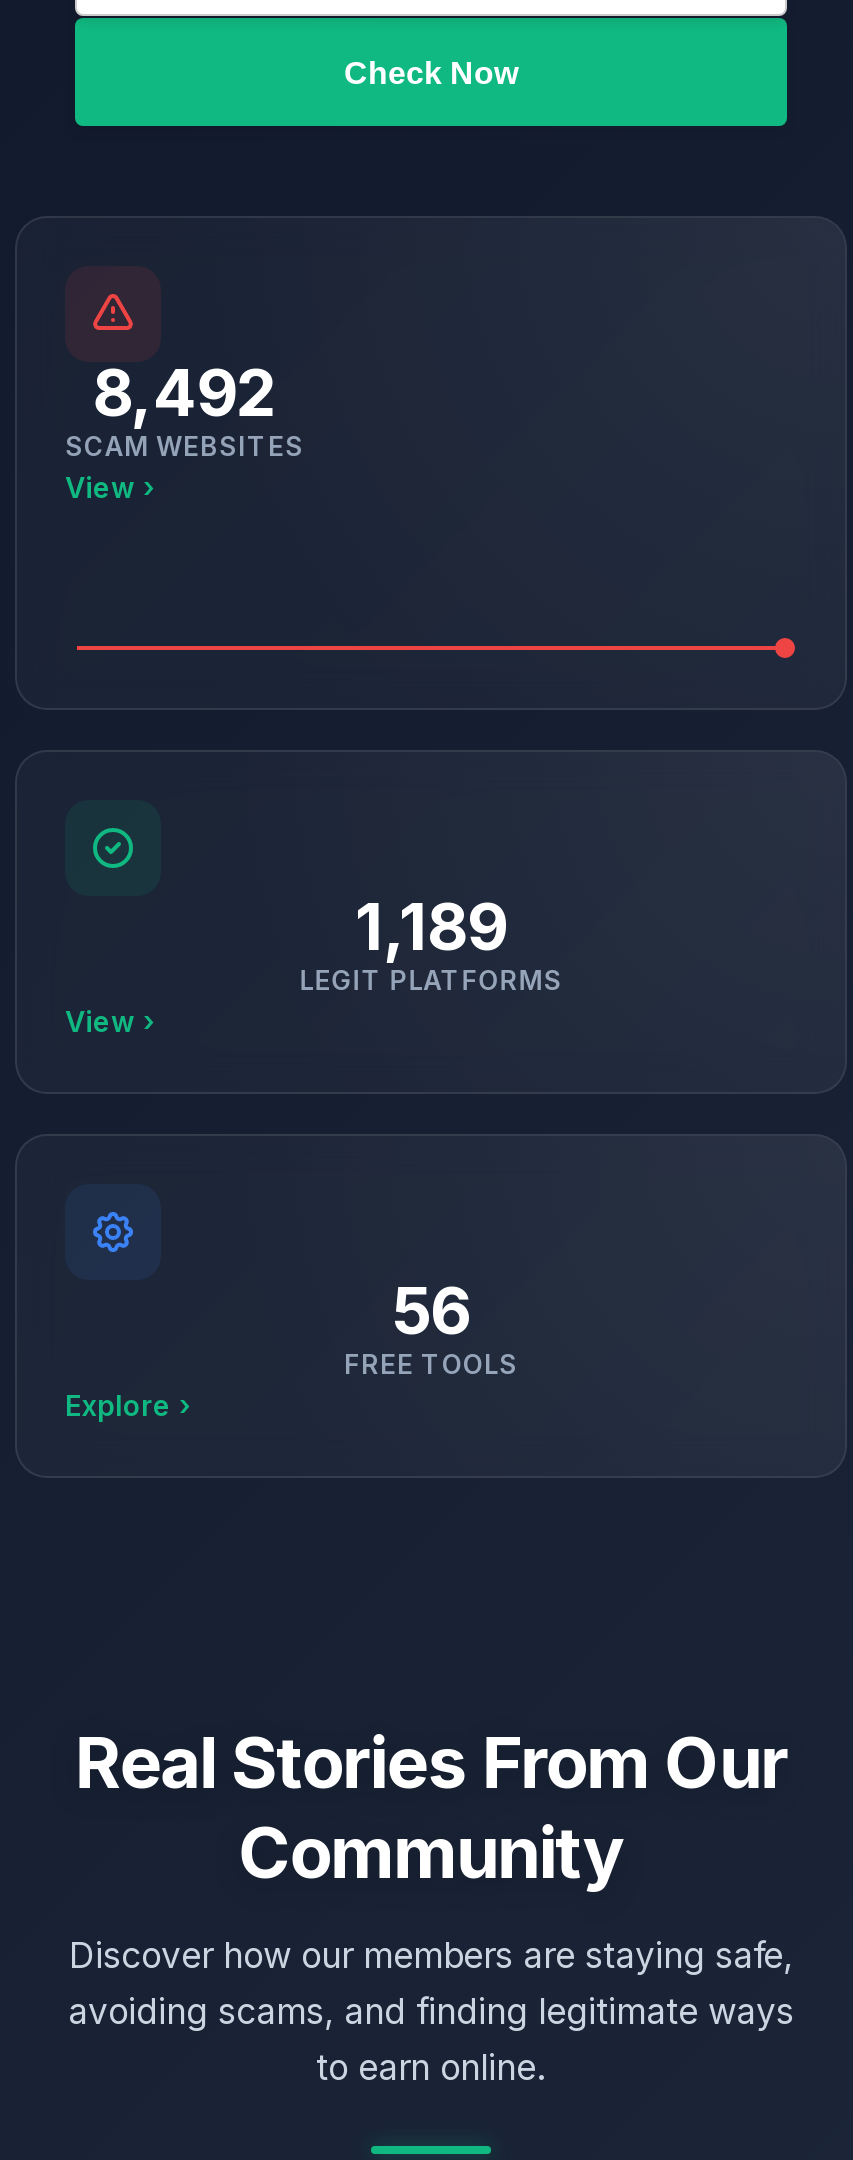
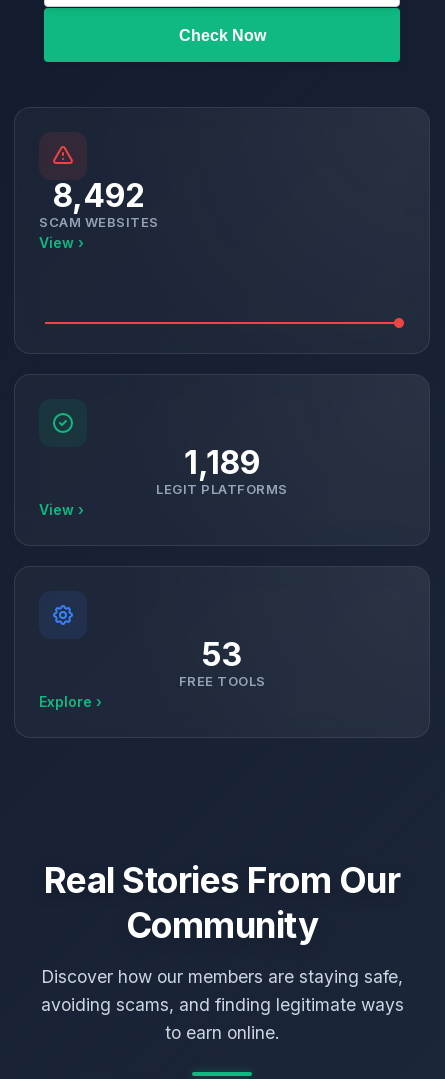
[392,1272,470,1350] 56 -> [202,635,242,674] 53

